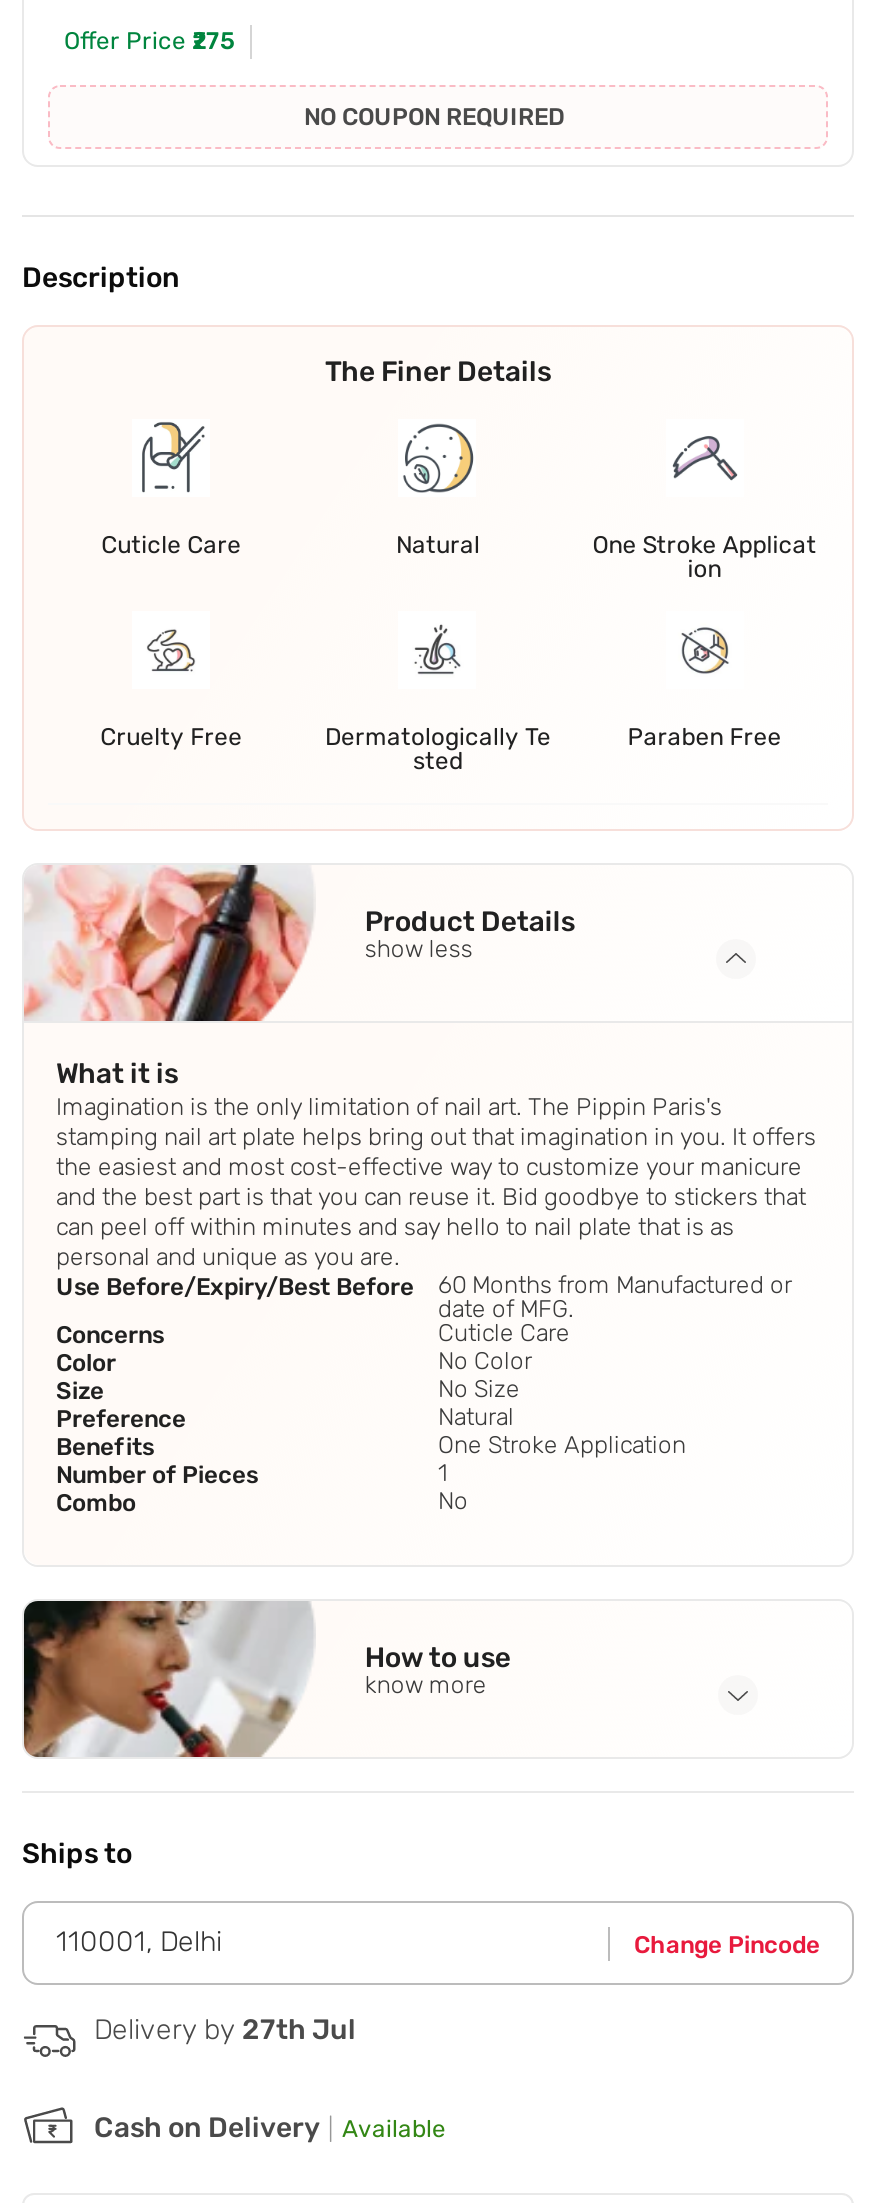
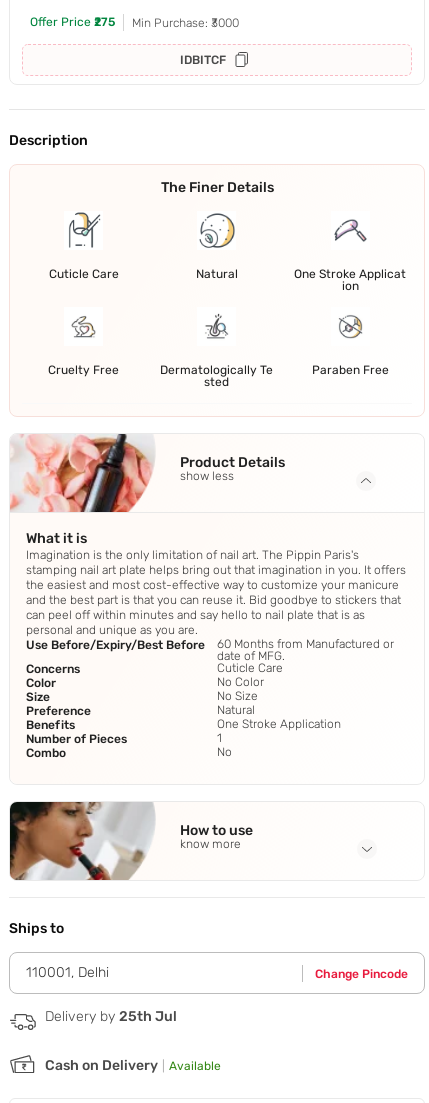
[304,104,564,132] NO COUPON REQUIRED -> [132,16,239,67] Min Purchase: ₹3000 | IDBITCF
[94,2013,356,2047] Delivery by 27th Jul -> [45,1008,177,1025] Delivery by 25th Jul

